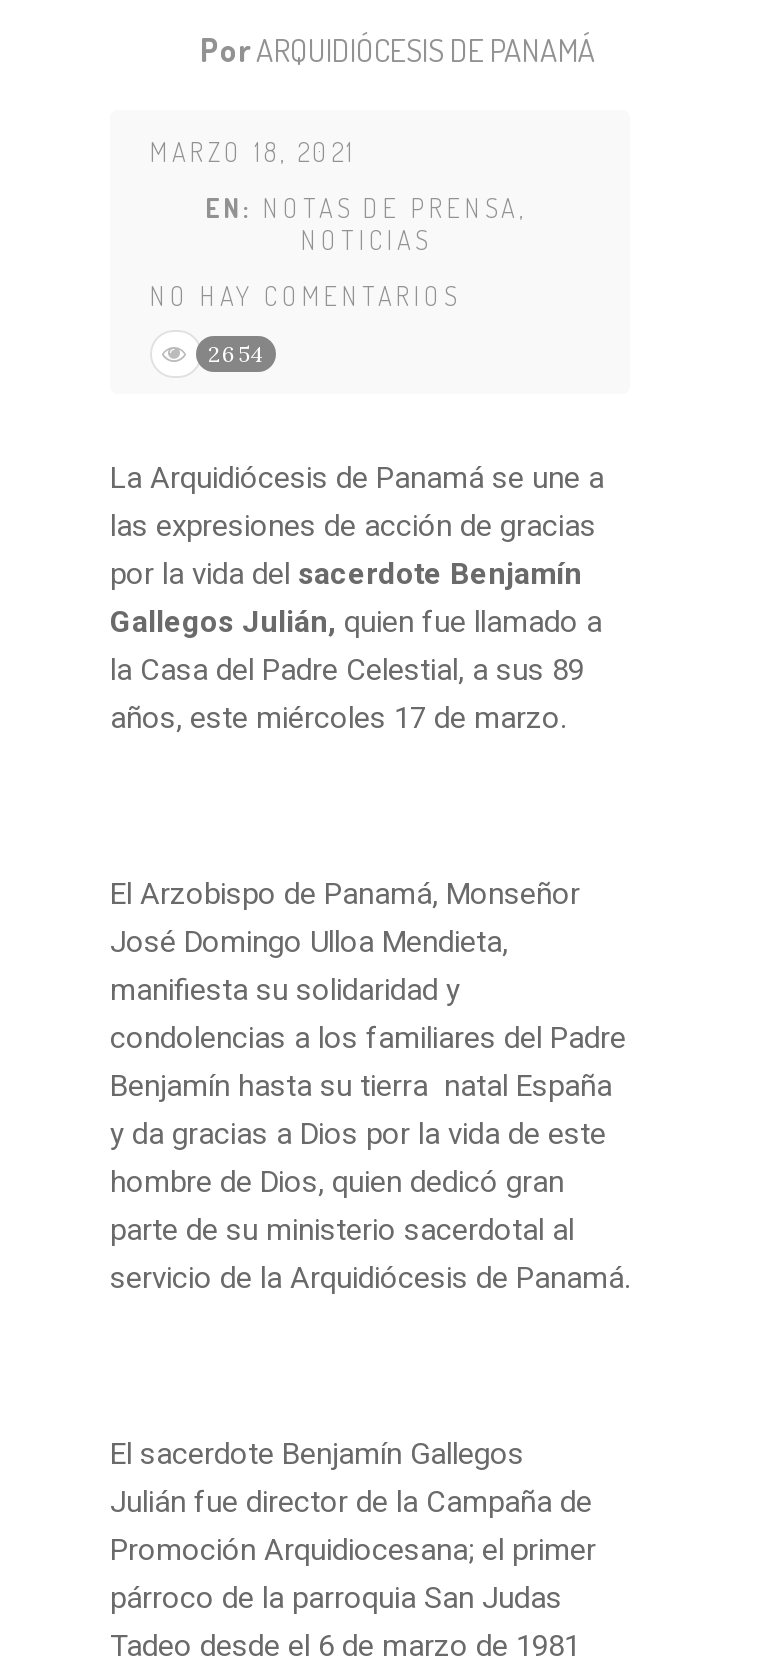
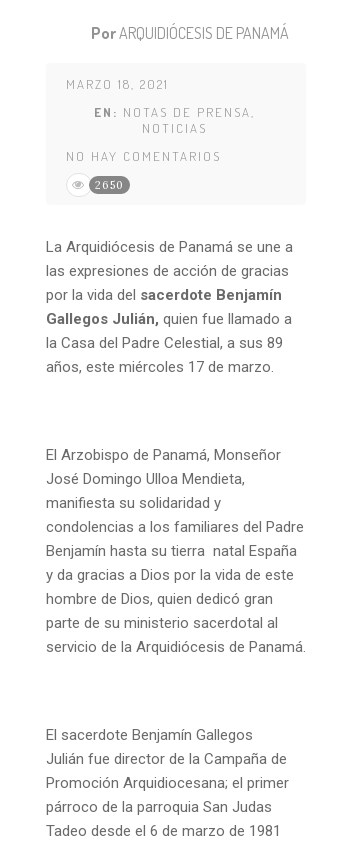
[208,340,264,368] 2654 -> [95,178,124,192] 2650

